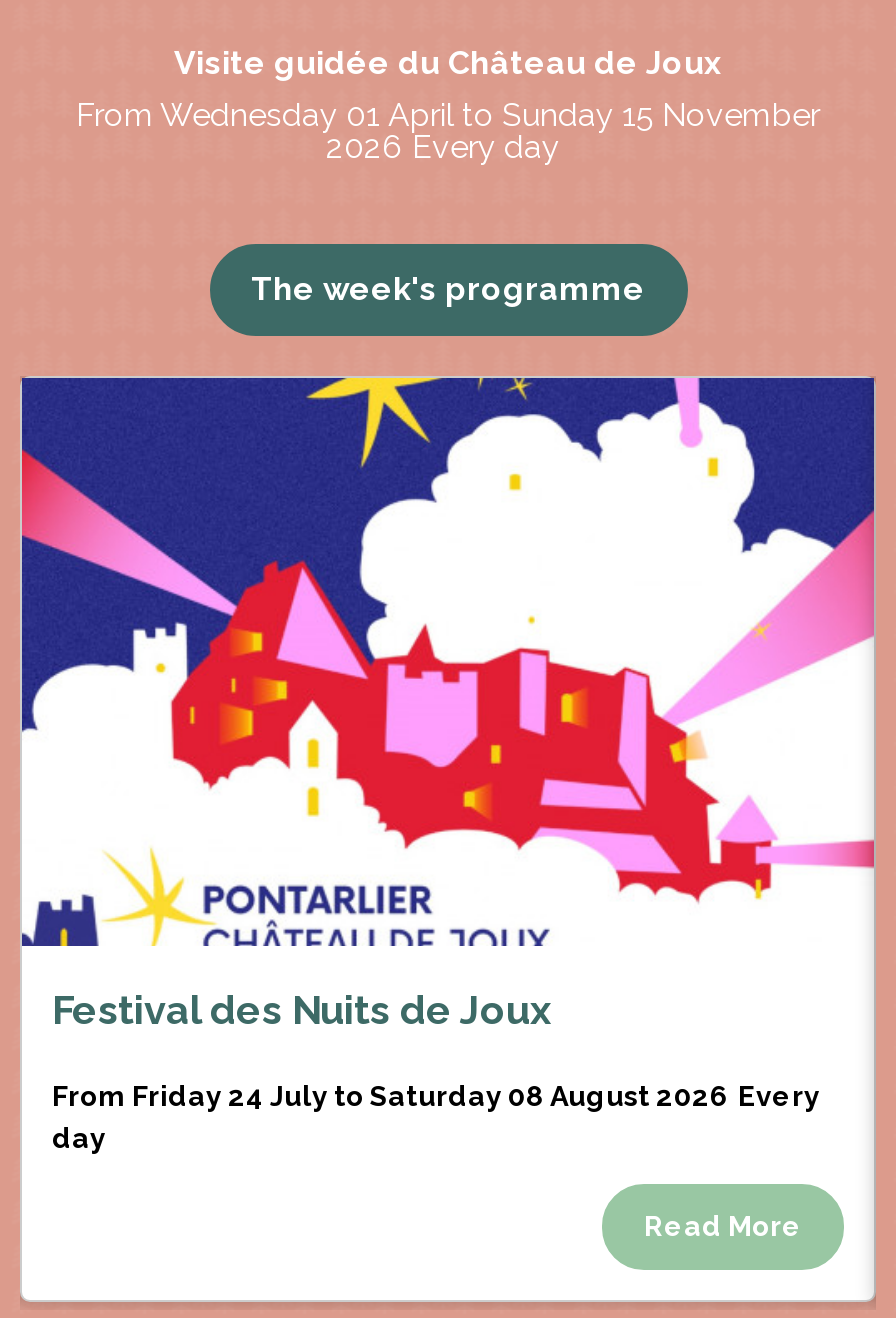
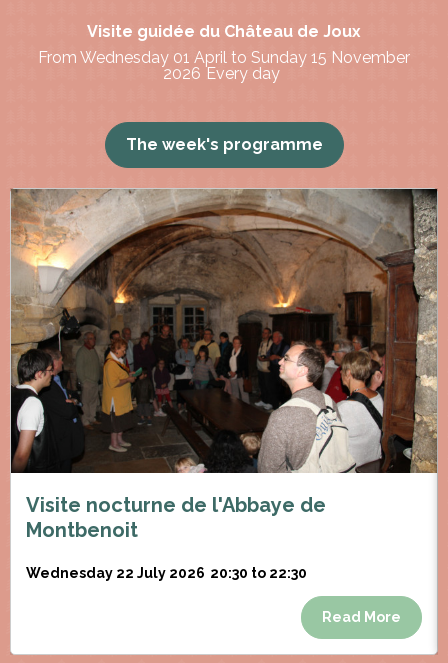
[20,376,876,1034] [image] | Festival des Nuits de Joux -> [10,188,438,542] [image] | Visite nocturne de l'Abbaye de | Montbenoit
[52,1080,820,1154] From Friday 24 July to Saturday 08 August 2026 Every | day -> [26,565,307,581] Wednesday 22 July 2026 20:30 to 22:30

